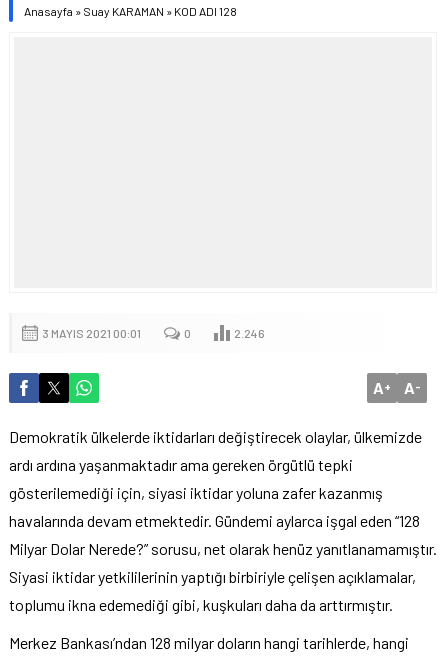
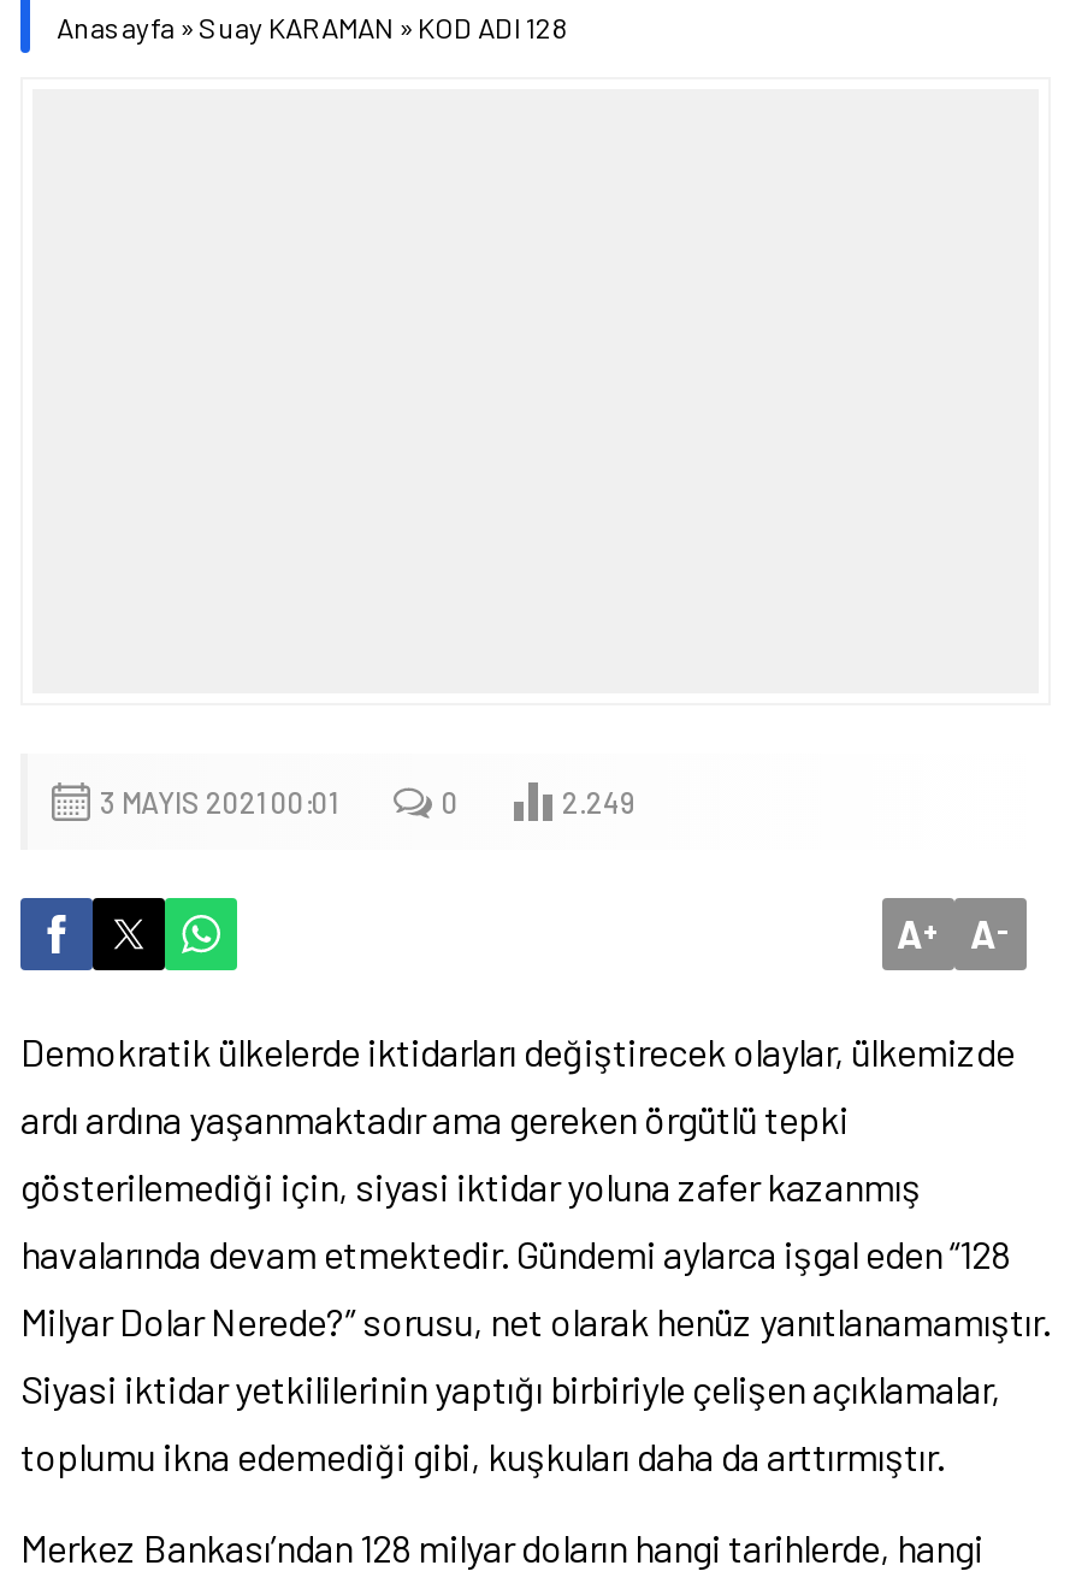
[234,326,265,340] 2.246 -> [562,784,637,818] 2.249

